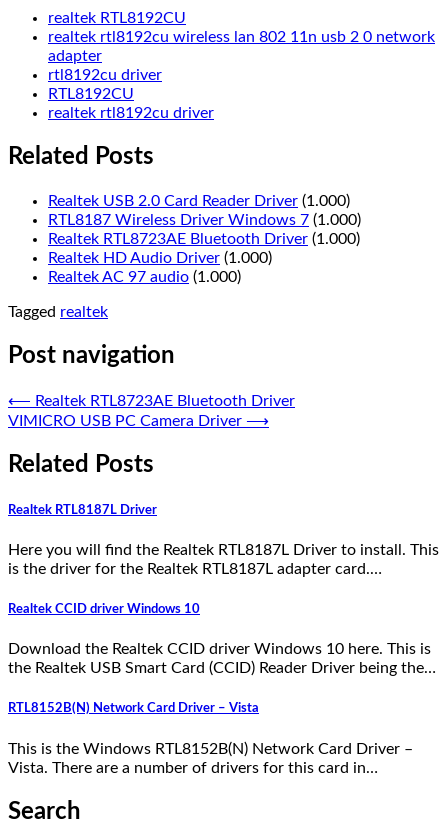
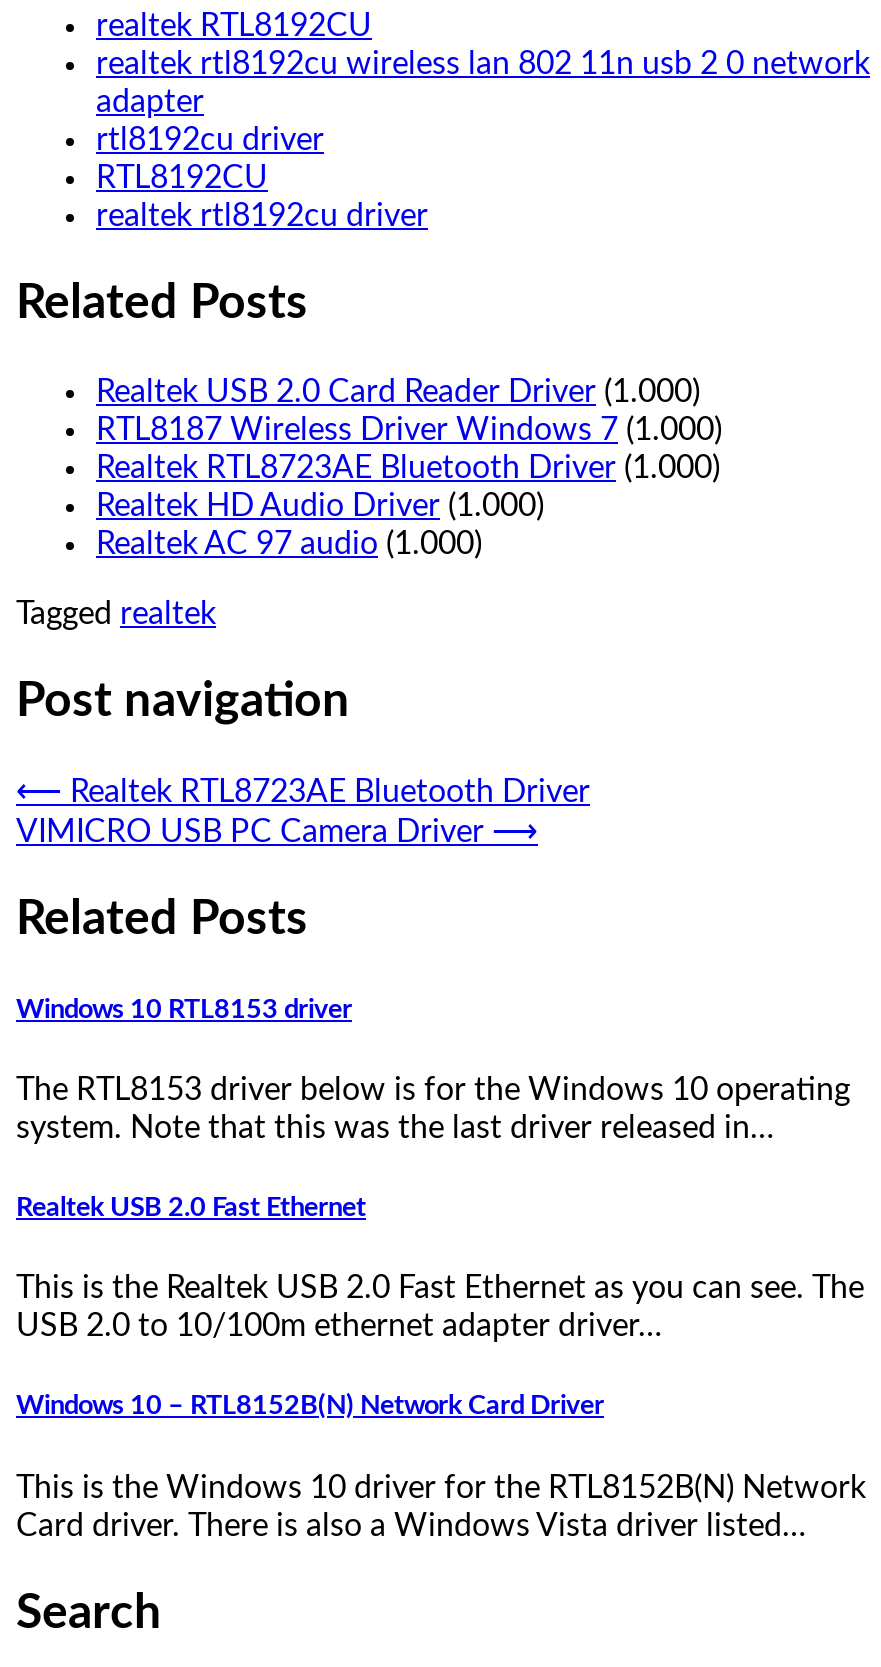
[8,503,157,517] Realtek RTL8187L Driver -> [16,996,352,1024] Windows 10 RTL8153 driver
[8,542,439,577] Here you will find the Realtek RTL8187L Driver to install. This | is the driver for the Realtek RTL8187L adapter card.… -> [16,1074,850,1144] The RTL8153 driver below is for the Windows 10 operating | system. Note that this was the last driver released in…
[8,602,200,616] Realtek CCID driver Windows 10 -> [16,1194,366,1222] Realtek USB 2.0 Fast Ethernet
[8,641,436,676] Download the Realtek CCID driver Windows 10 here. This is | the Realtek USB Smart Card (CCID) Reader Driver being the… -> [16,1273,864,1343] This is the Realtek USB 2.0 Fast Ethernet as you can see. The | USB 2.0 to 10/100m ethernet adapter driver…
[8,701,259,715] RTL8152B(N) Network Card Driver – Vista -> [16,1393,604,1421] Windows 10 – RTL8152B(N) Network Card Driver
[8,741,413,776] This is the Windows RTL8152B(N) Network Card Driver – | Vista. There are a number of drivers for this card in… -> [16,1471,866,1541] This is the Windows 10 driver for the RTL8152B(N) Network | Card driver. There is also a Windows Vista driver listed…

